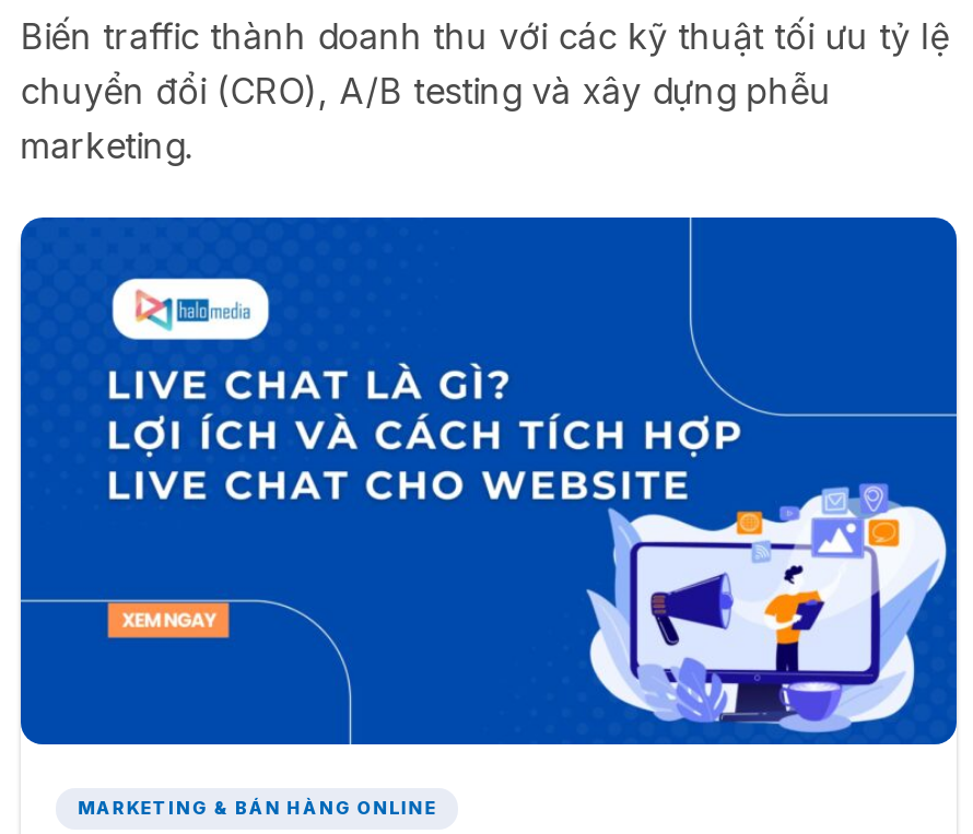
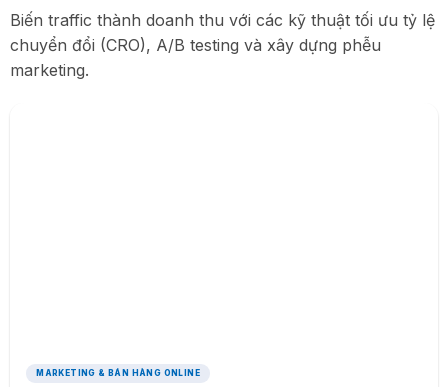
[19,215,959,747] [image] -> none

